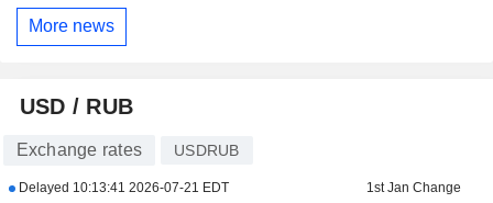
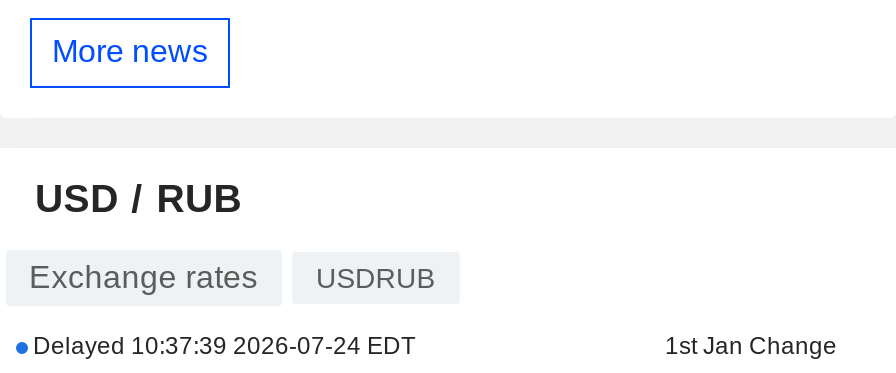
[15,180,228,195] Delayed 10:13:41 2026-07-21 EDT -> [27,332,415,360] Delayed 10:37:39 2026-07-24 EDT

